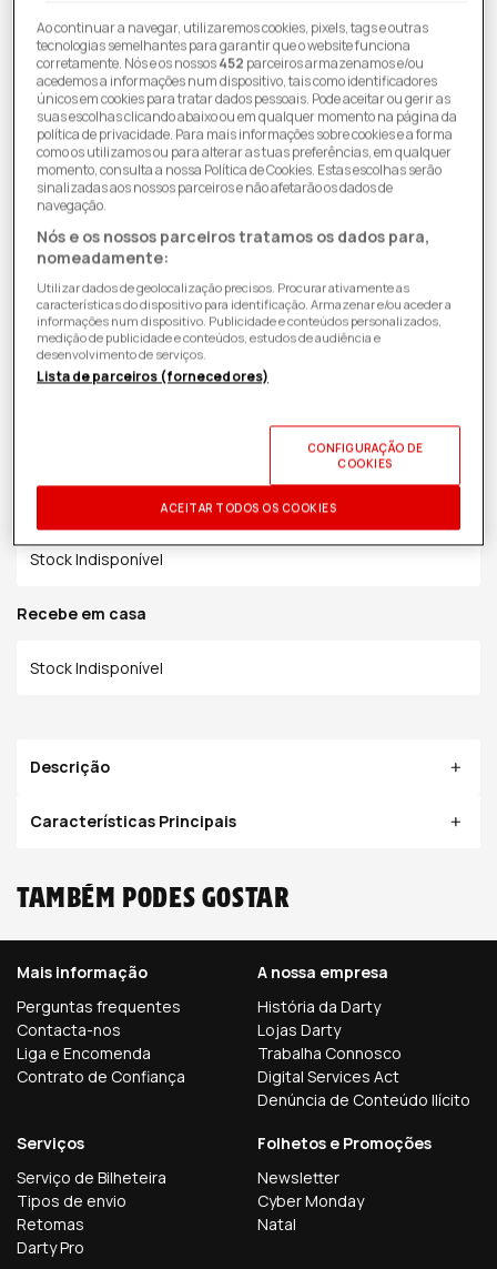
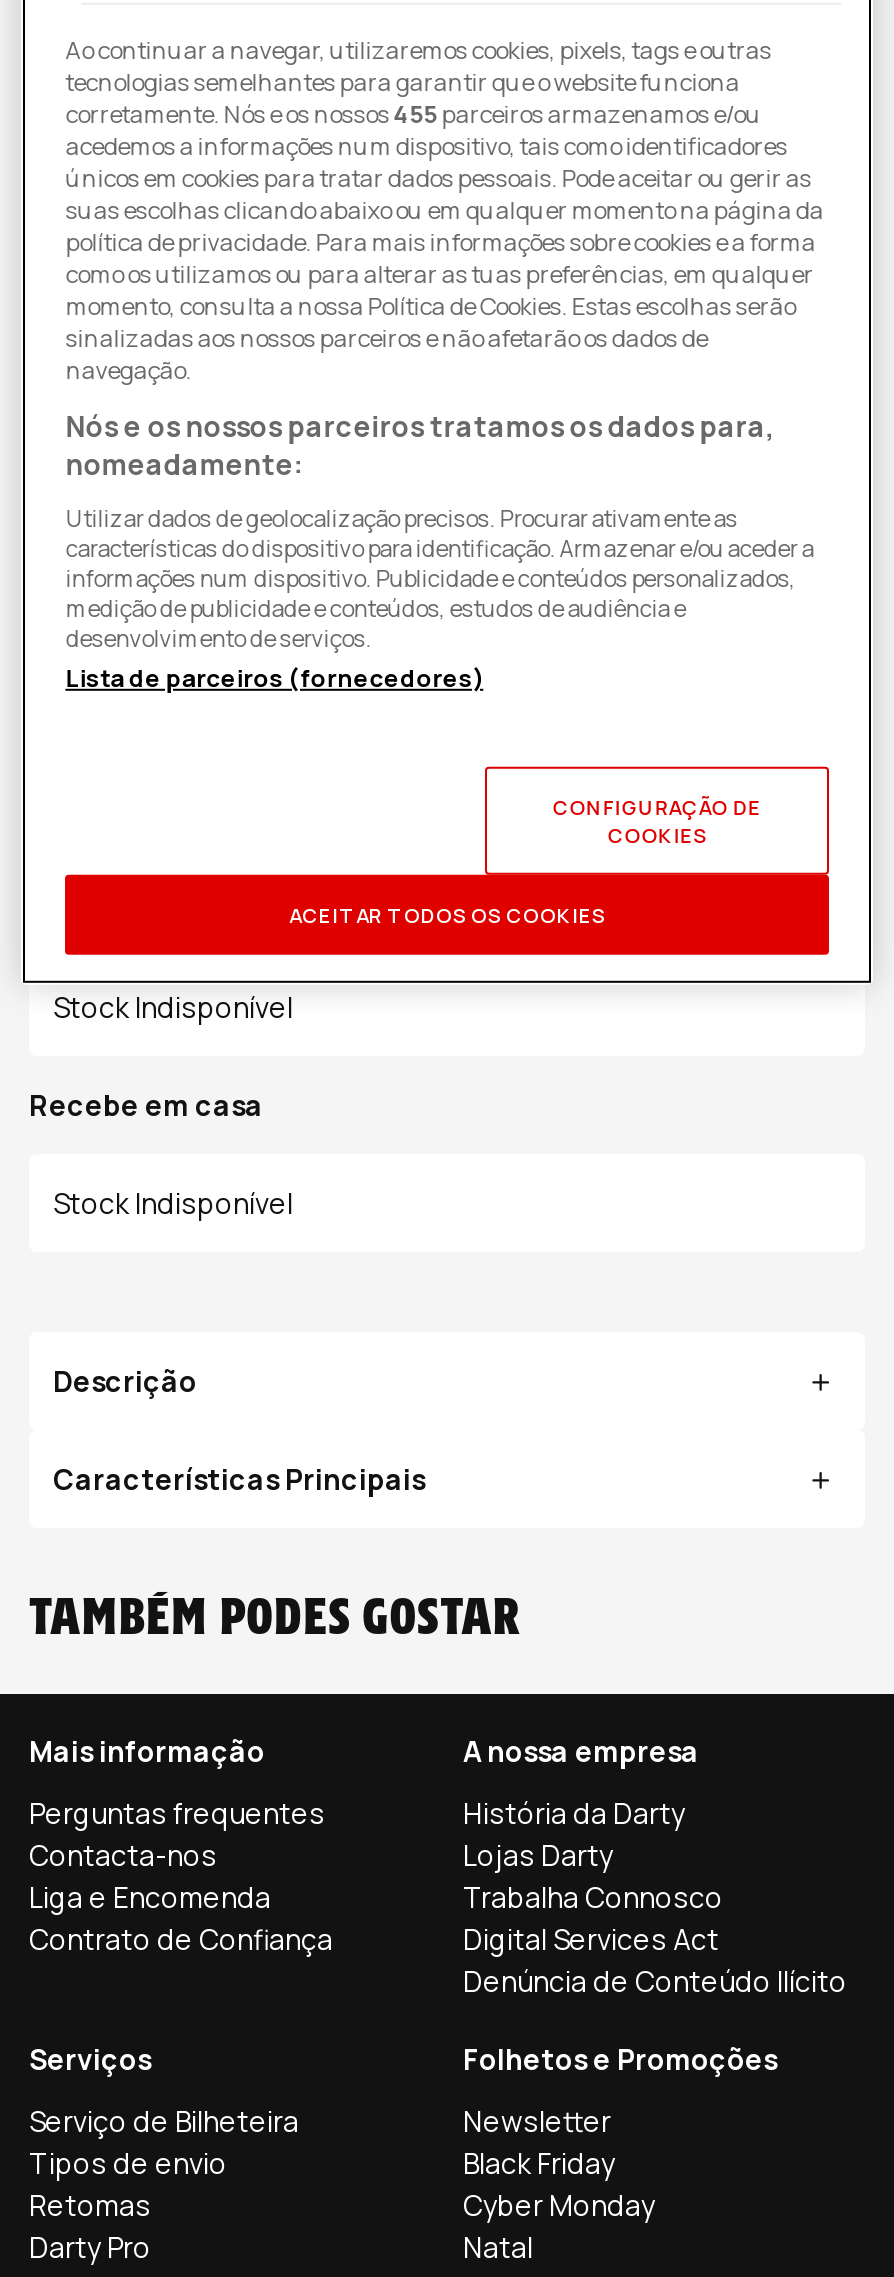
[37,54,424,72] corretamente. Nós e os nossos452 parceiros armazenamos e/ou -> [65,96,761,130] corretamente. Nós e os nossos455 parceiros armazenamos e/ou
moved [257,1190,364,1235] -> [463,2186,655,2266]: Cyber Monday | Natal
none -> [463,2144,615,2182] Black Friday

